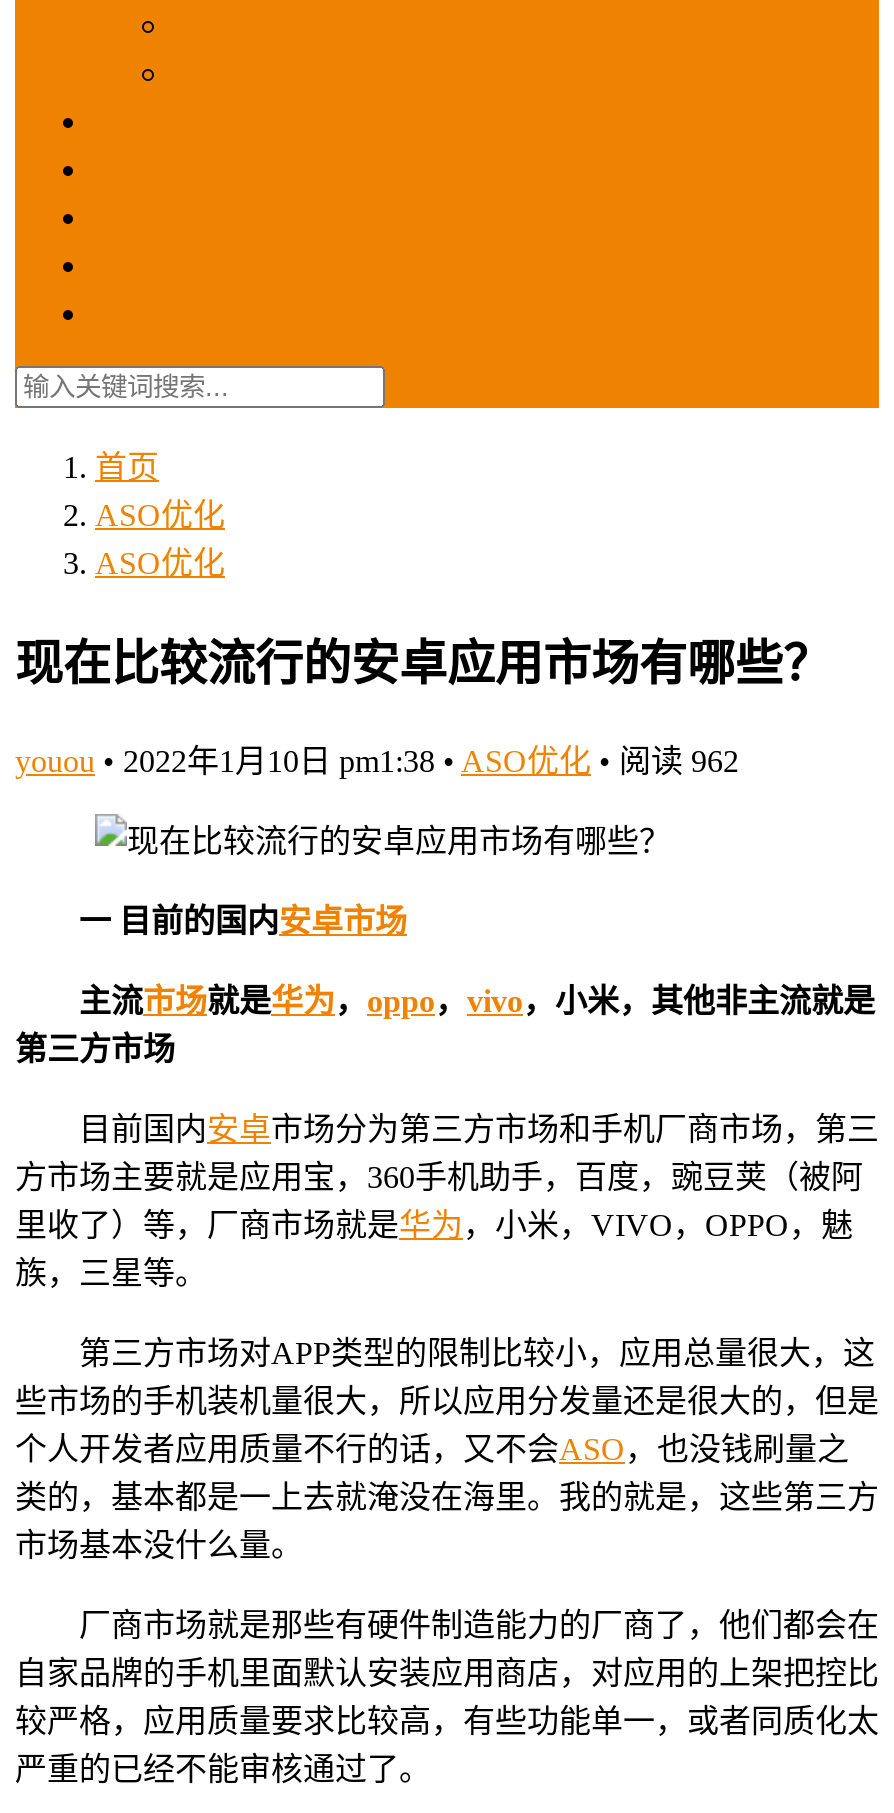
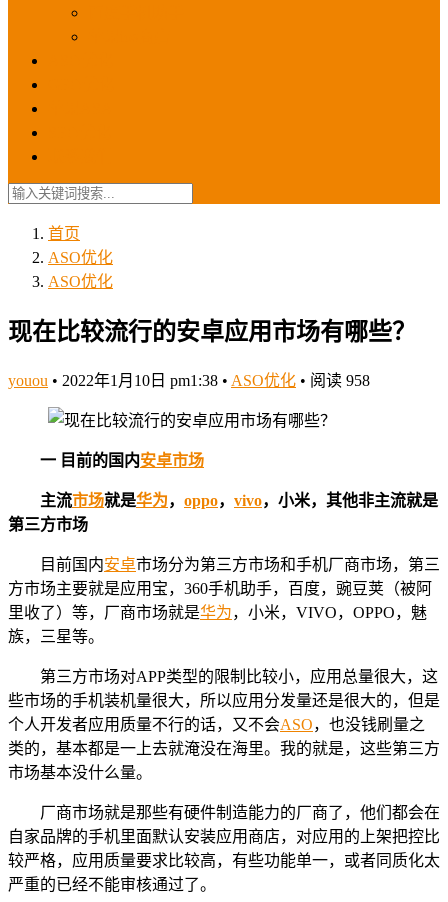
[15,744,739,778] youou • 2022年1月10日 pm1:38 • ASO优化 • 阅读 962 -> [8,372,370,389] youou • 2022年1月10日 pm1:38 • ASO优化 • 阅读 958

